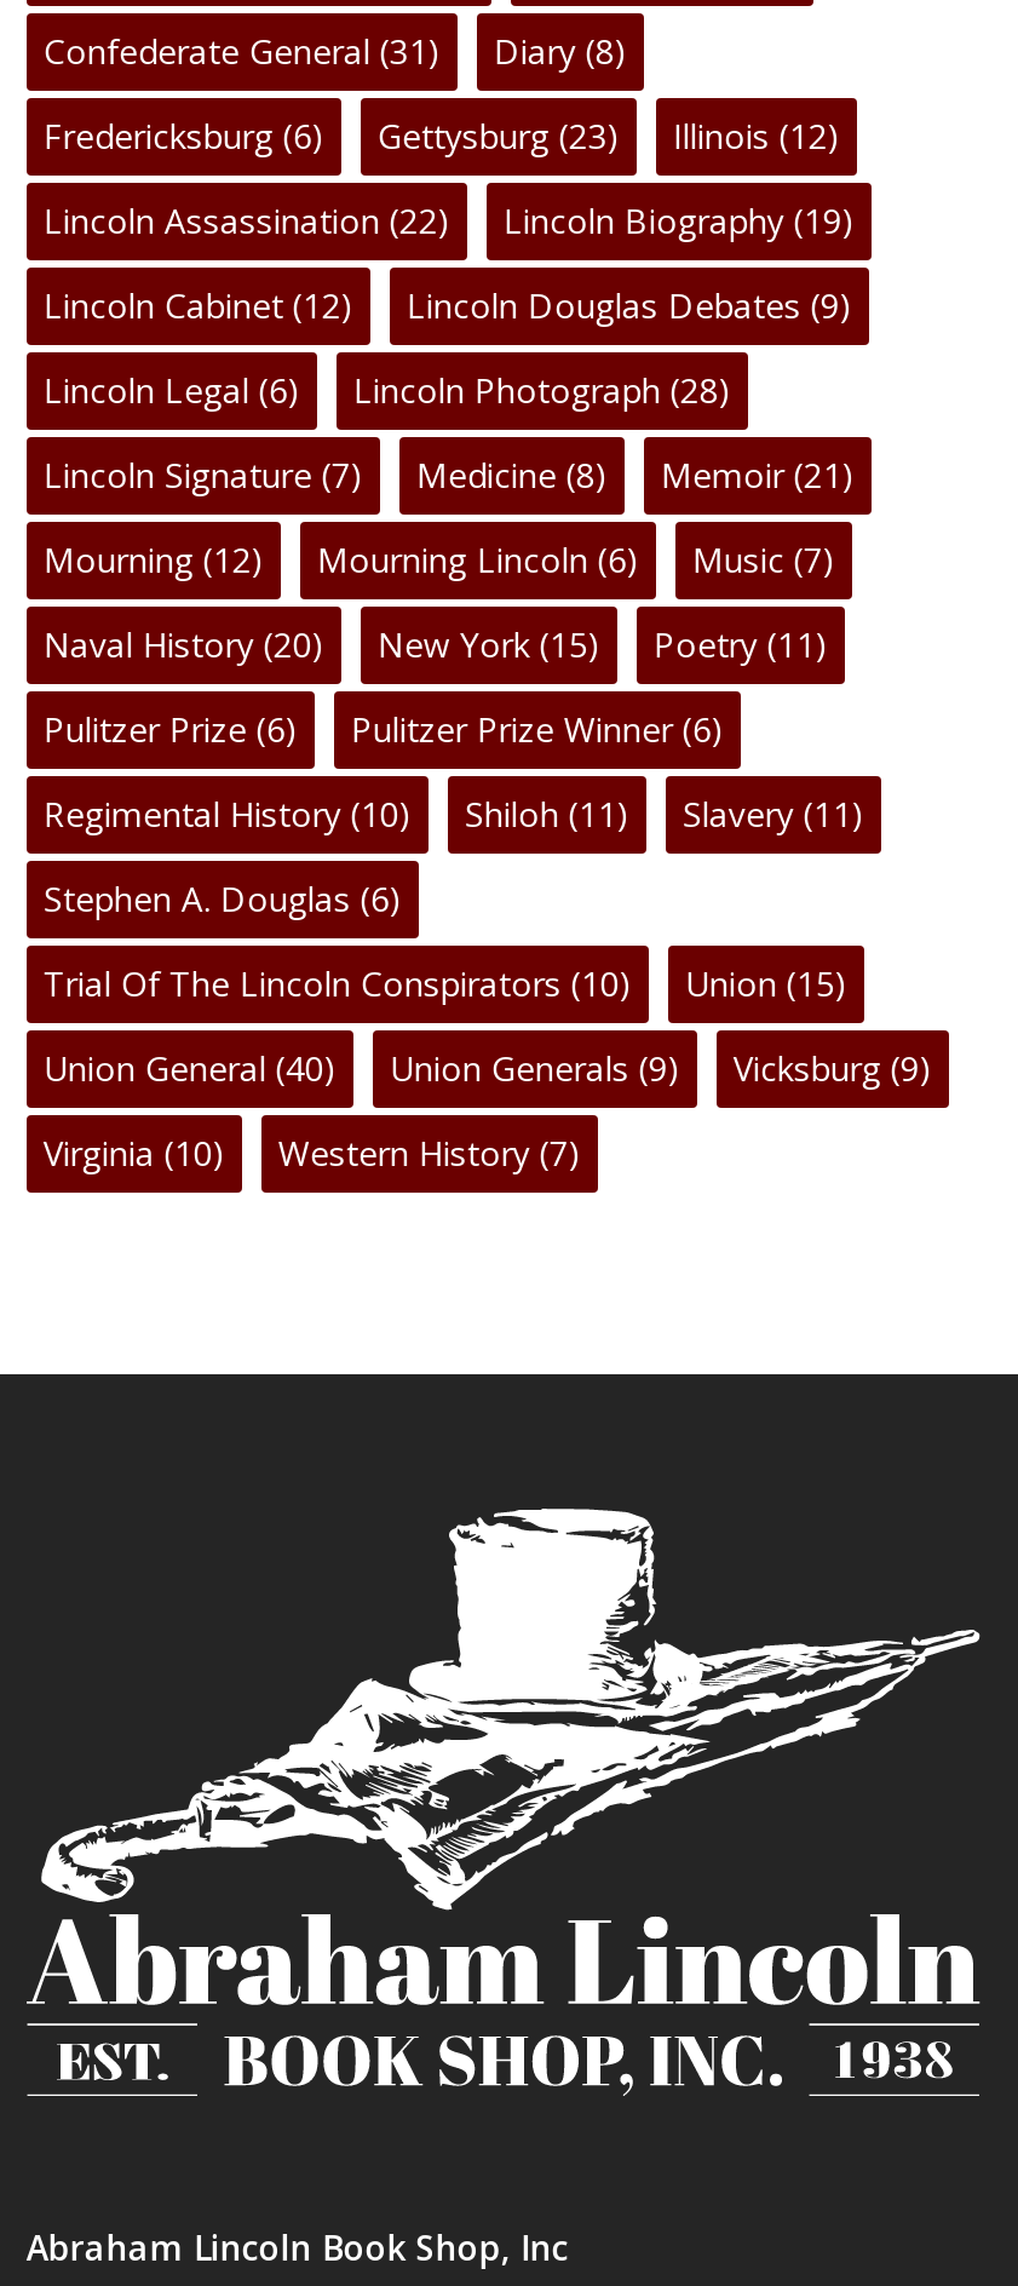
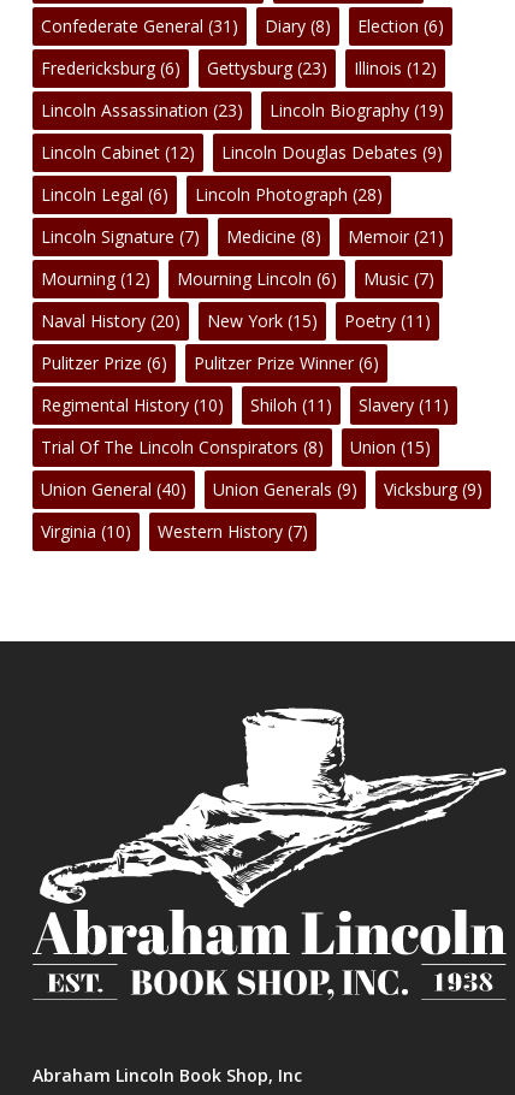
none -> [357,14,444,37] Election (6)
[43,197,450,243] Lincoln Assassination (22) -> [41,98,243,121] Lincoln Assassination (23)
[43,875,632,1006] Stephen A. Douglas (6) | Trial Of The Lincoln Conspirators (10) -> [41,435,324,458] Trial Of The Lincoln Conspirators (8)

